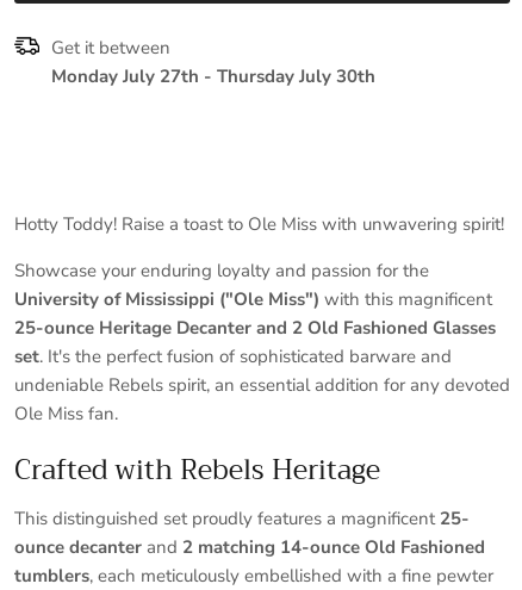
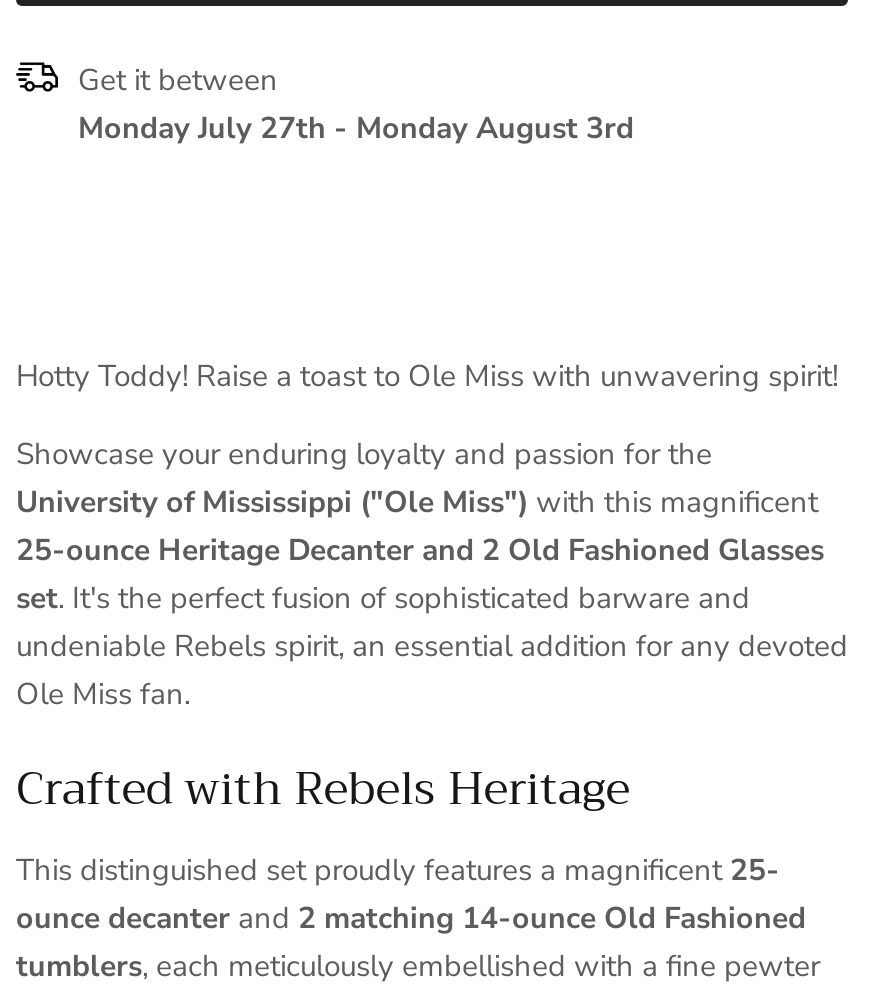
[51,64,375,88] Monday July 27th - Thursday July 30th -> [78,107,634,147] Monday July 27th - Monday August 3rd

